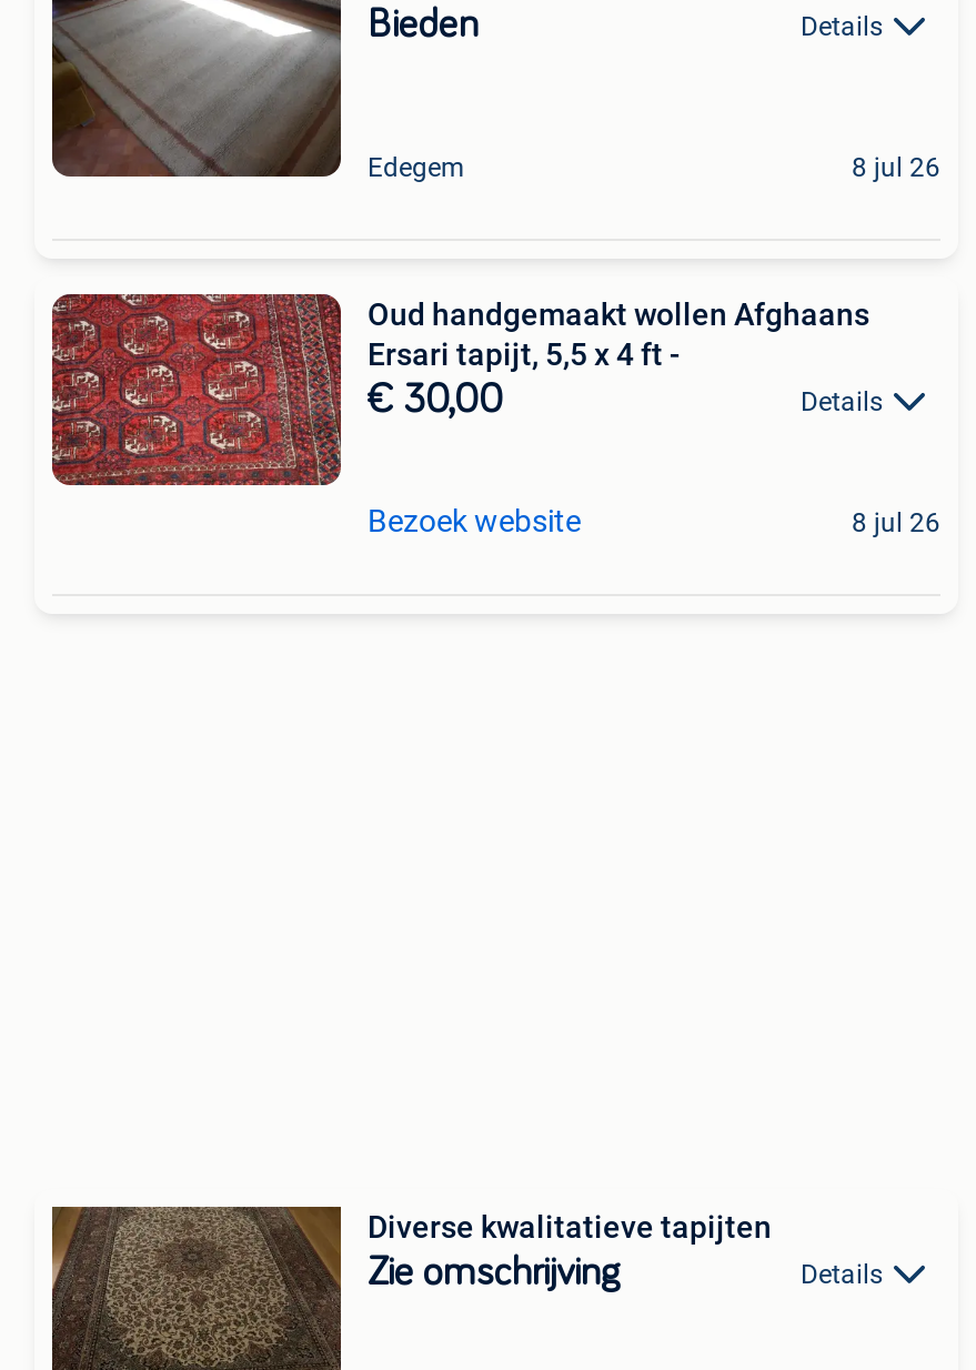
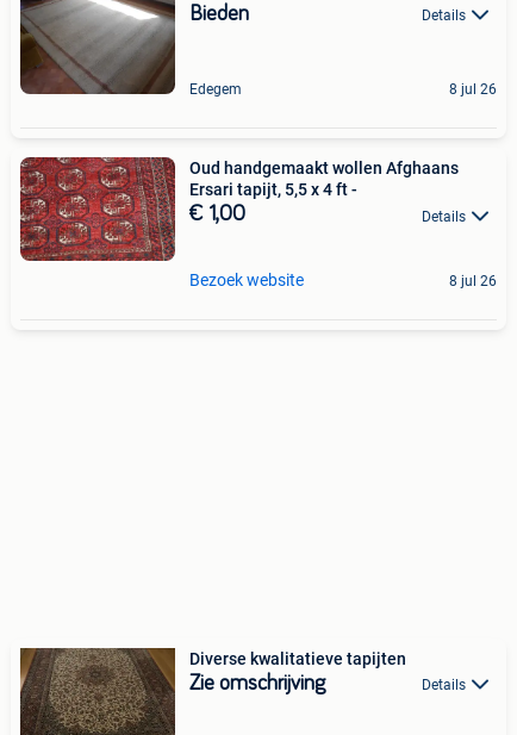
[368,380,503,420] € 30,00 -> [189,204,245,226] € 1,00

